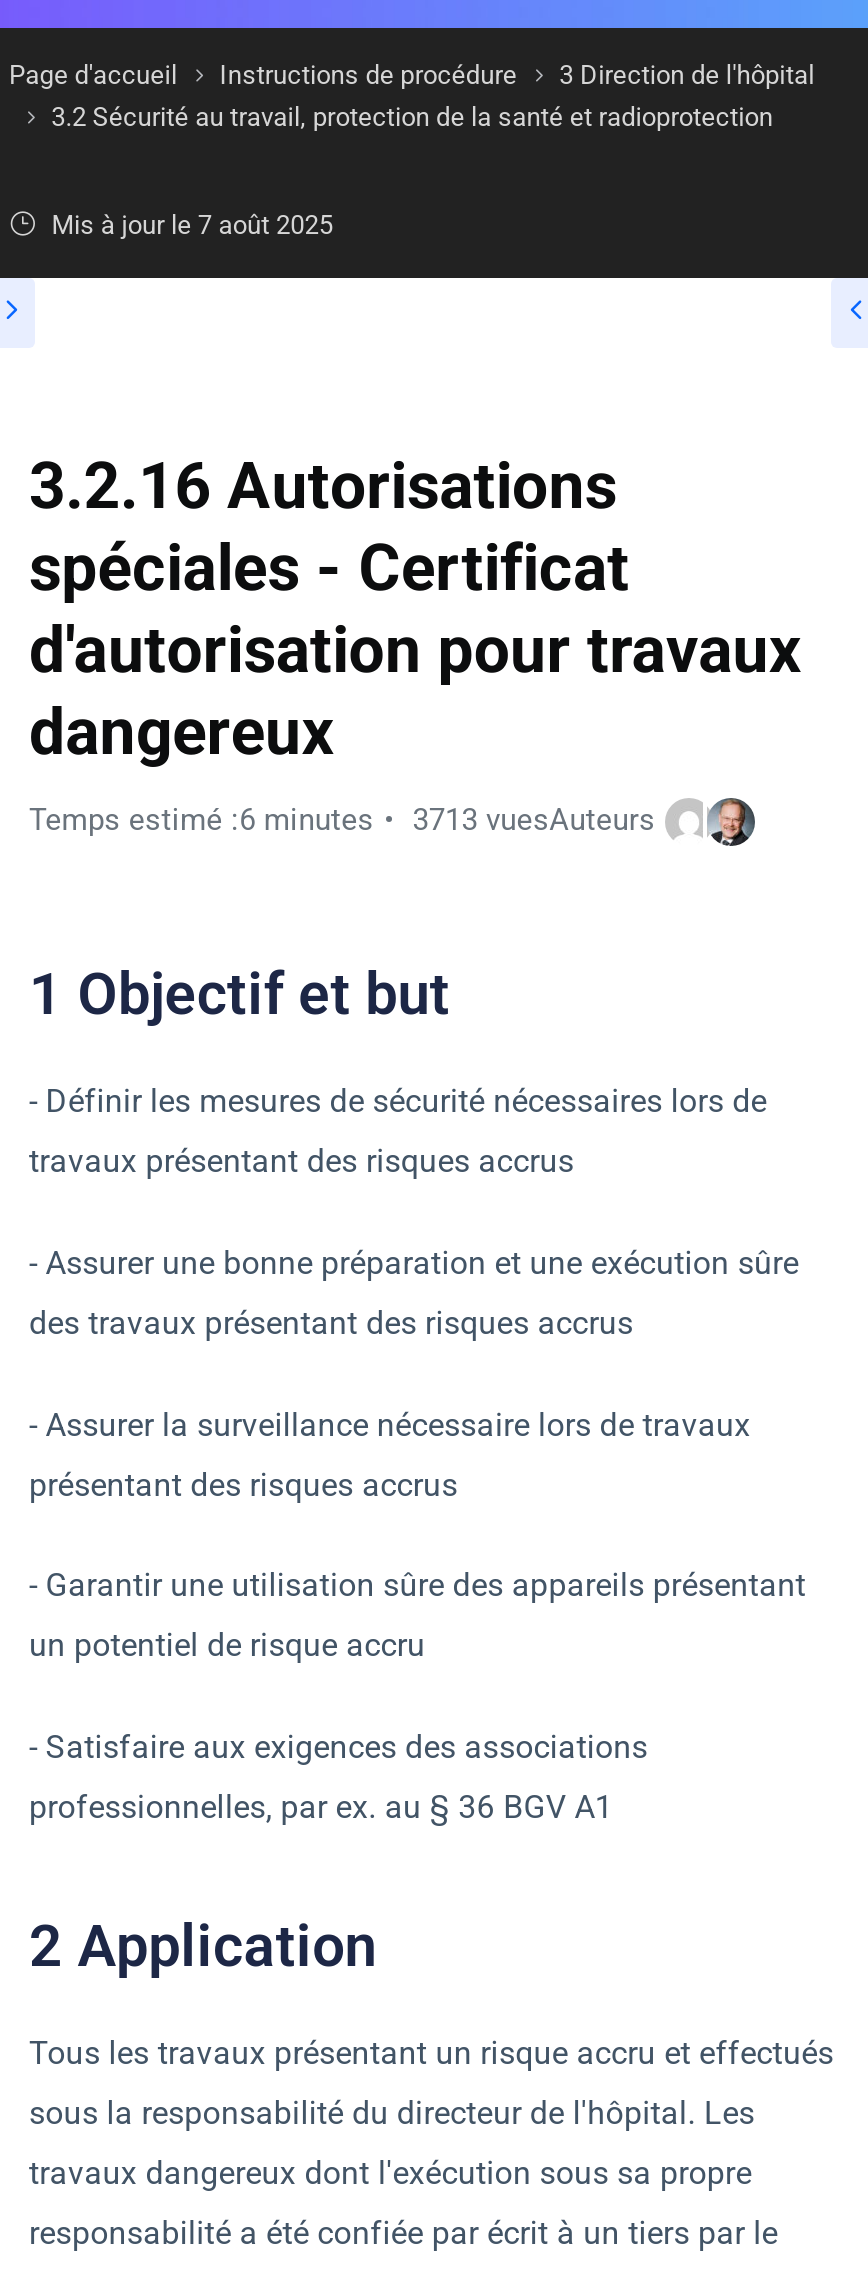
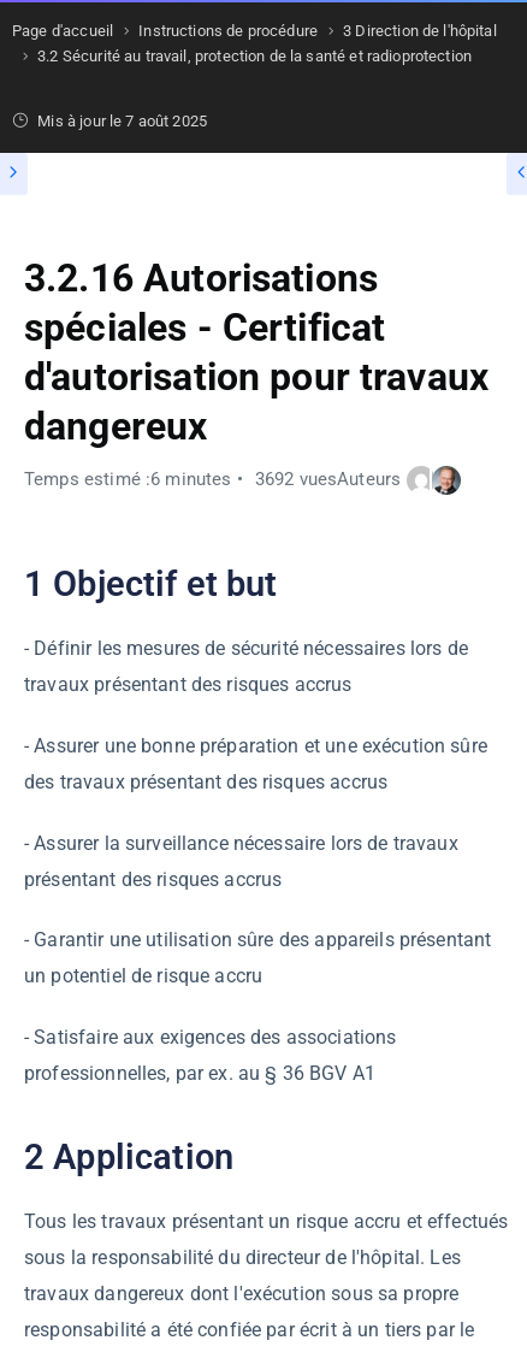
[29,802,655,838] Temps estimé :6 minutes 3713 vuesAuteurs -> [24,468,401,490] Temps estimé :6 minutes 3692 vuesAuteurs

